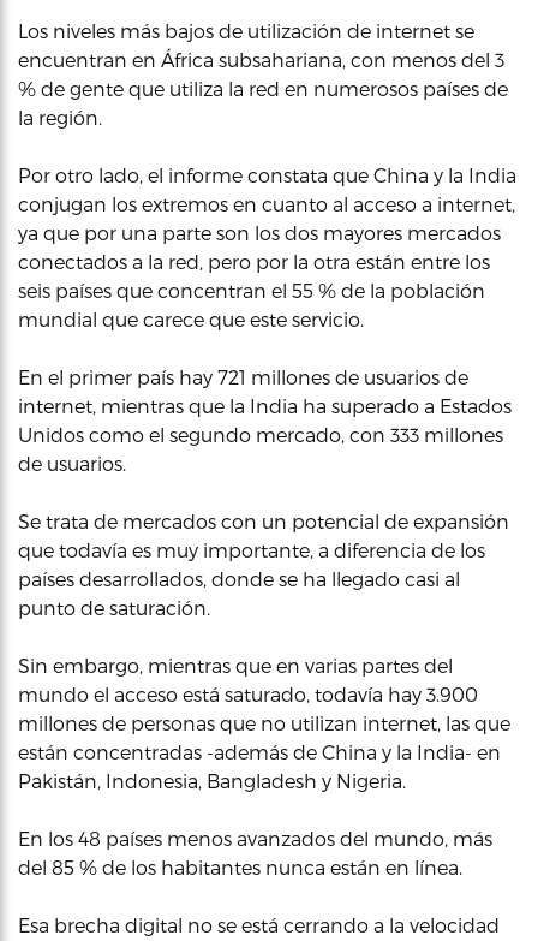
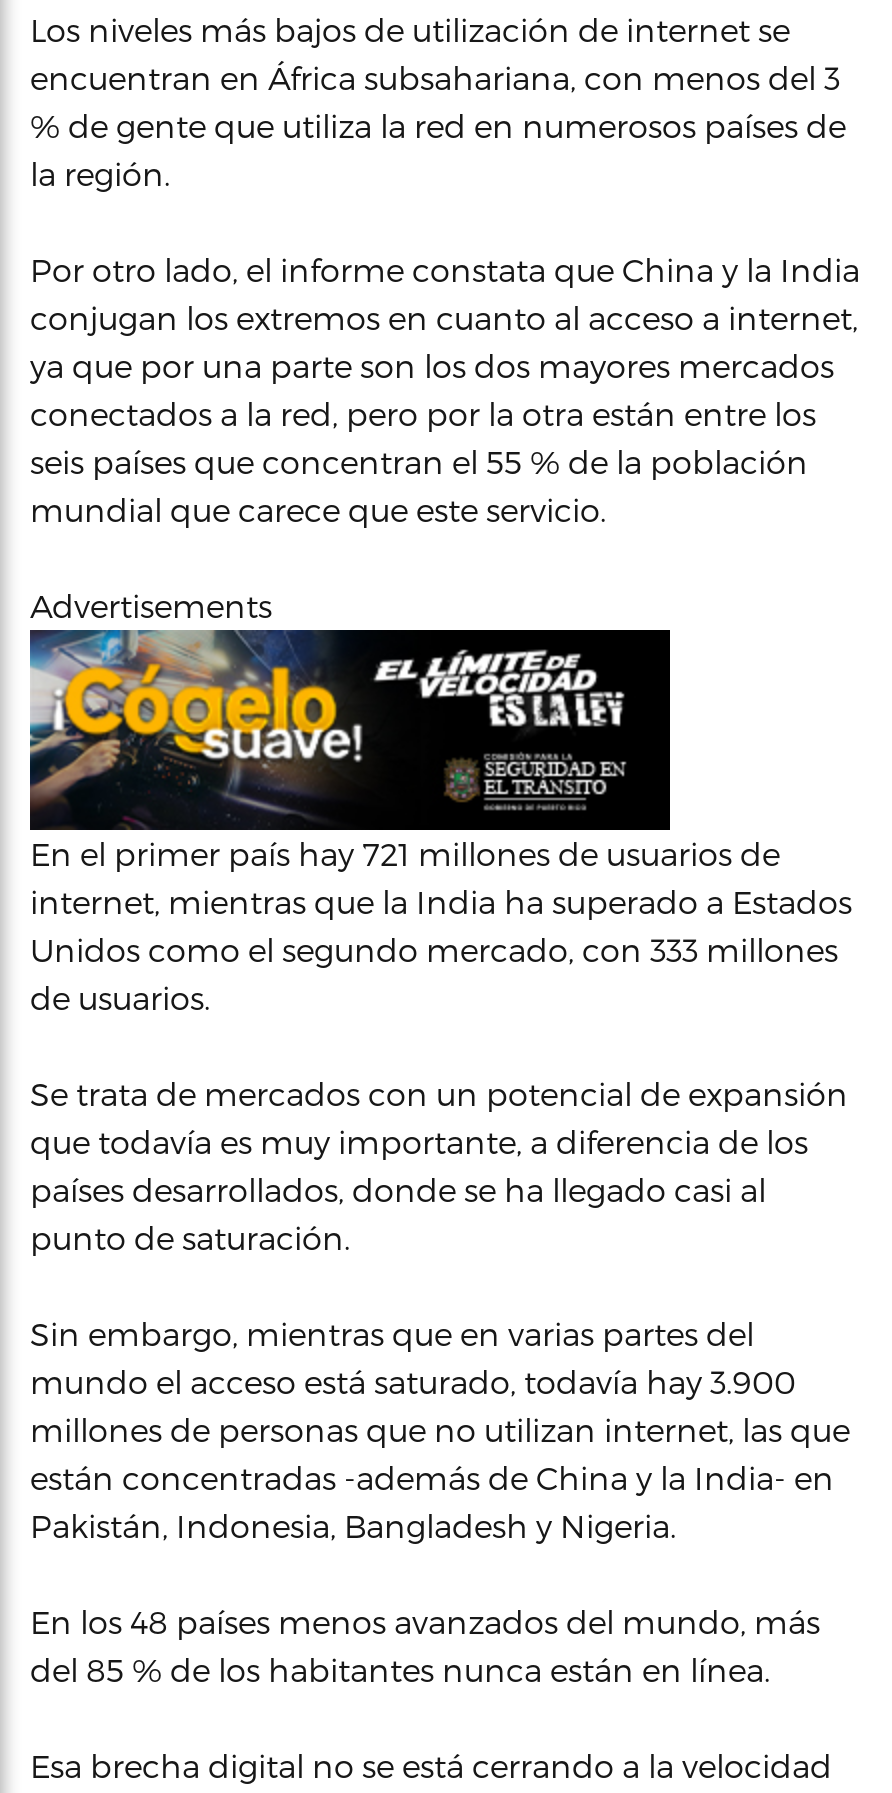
none -> [28,627,672,829] [image]
none -> [30,586,272,624] Advertisements

